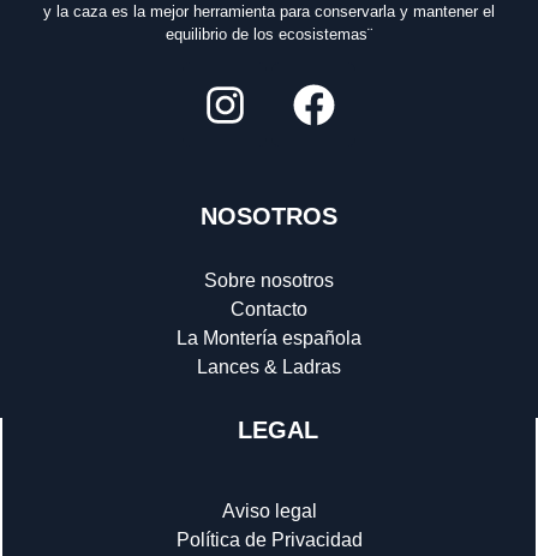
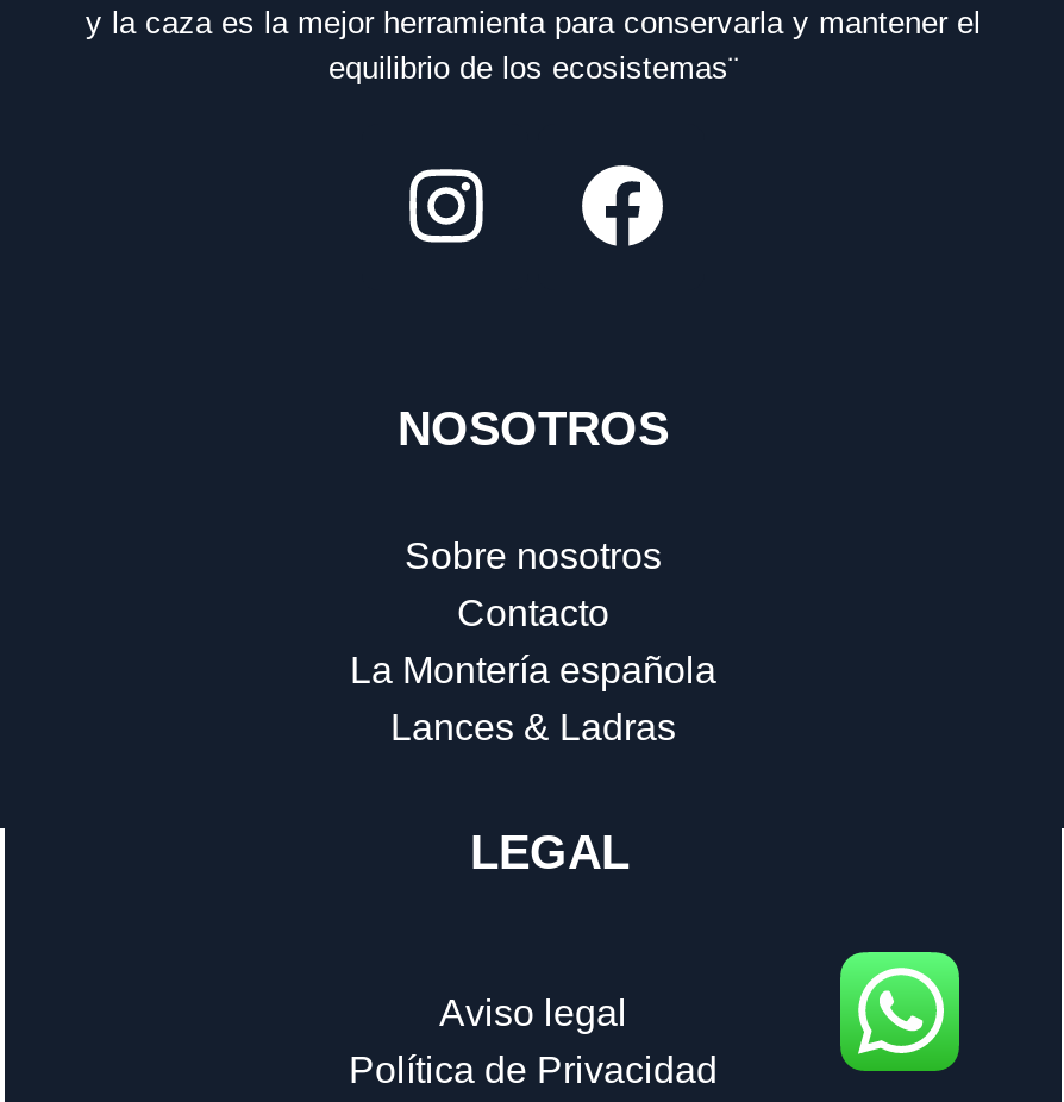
none -> [838,950,962,1073] [image]

